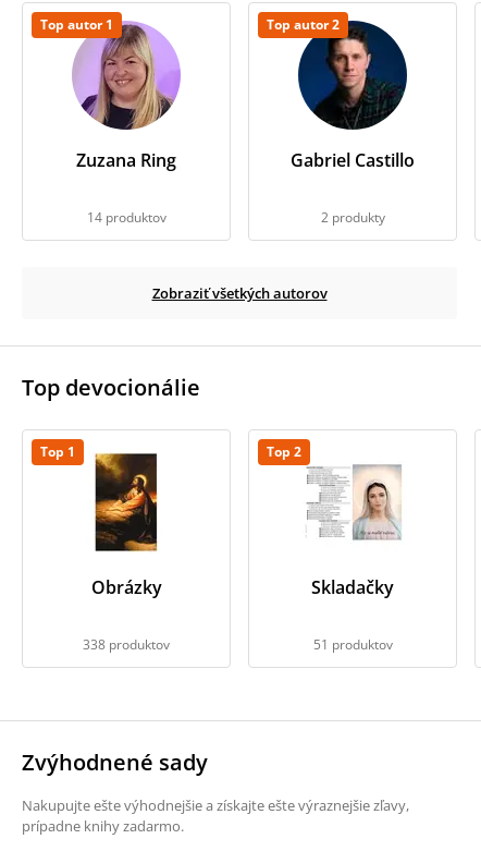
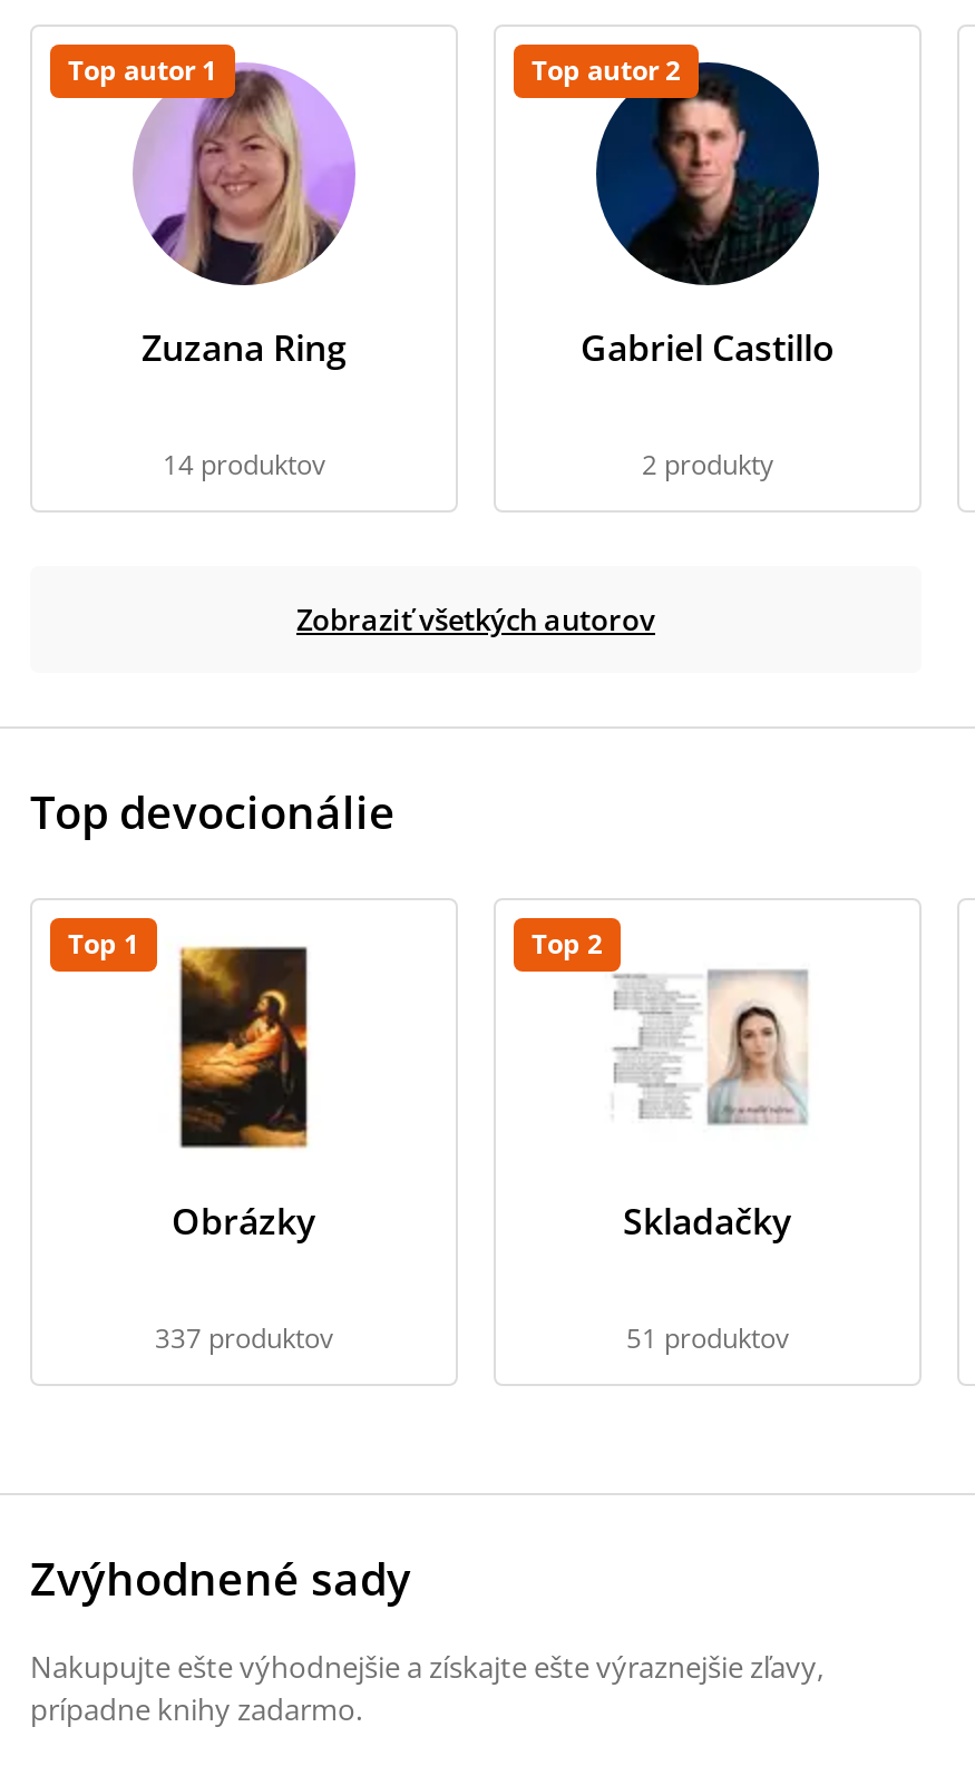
[83,635,170,654] 338 produktov -> [155,1319,333,1357] 337 produktov

